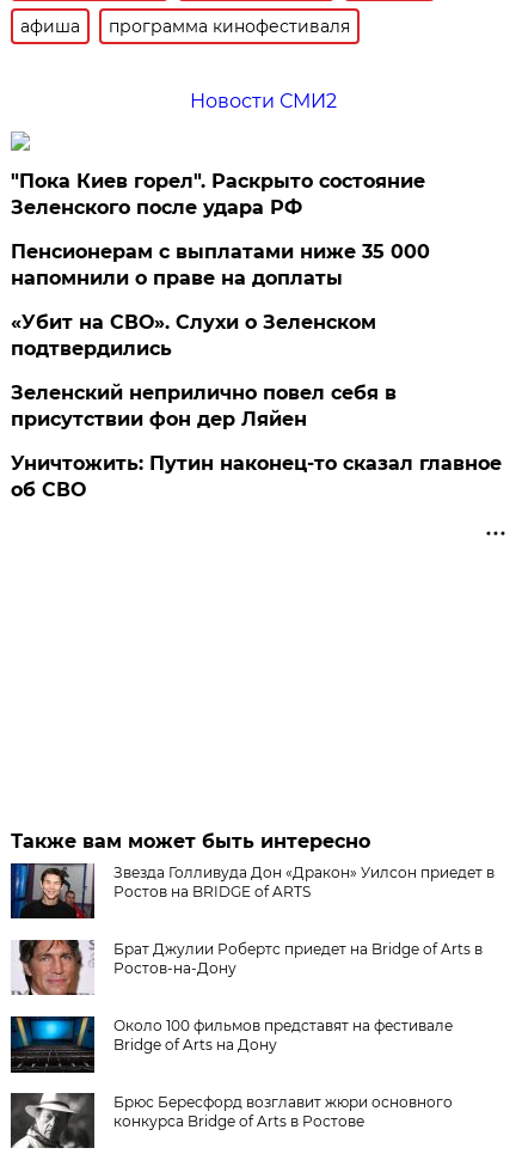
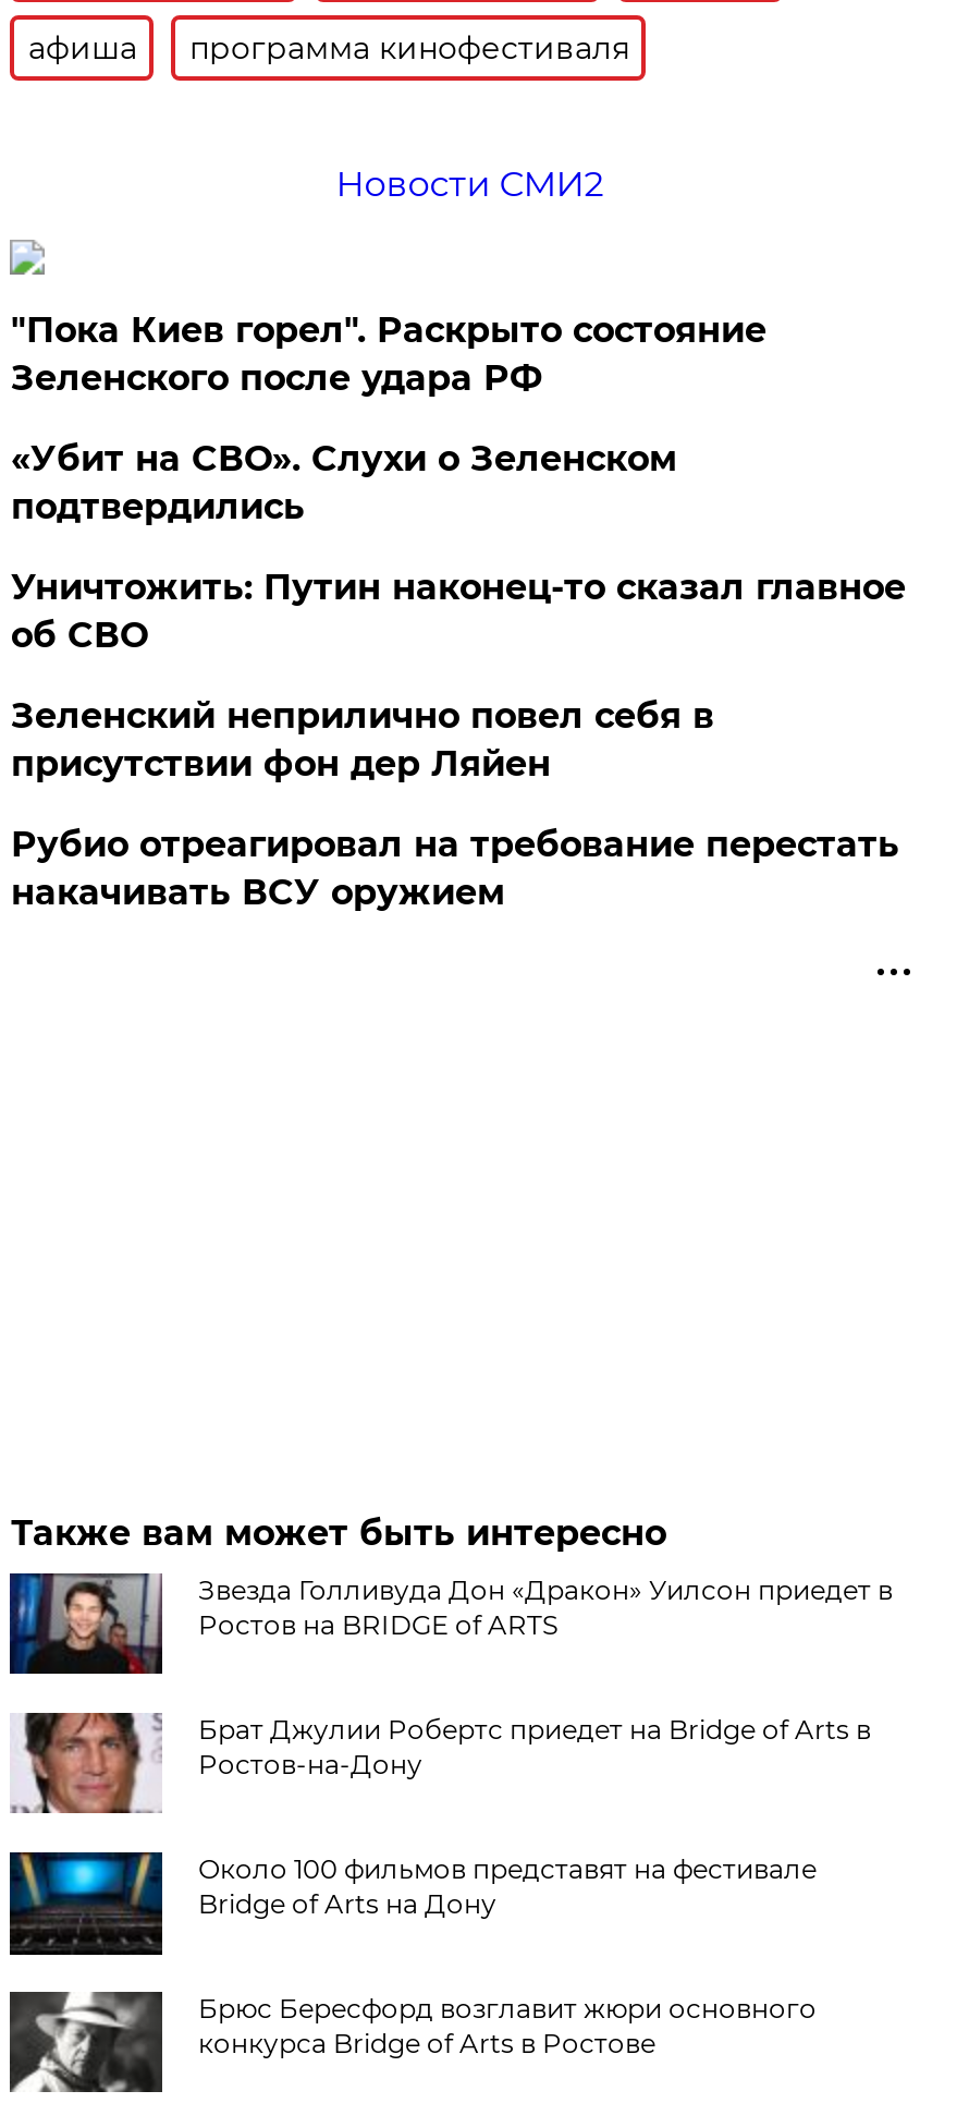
[11,240,430,290] Пенсионерам с выплатами ниже 35 000 | напомнили о праве на доплаты -> none
moved [11,311,377,360] -> [11,438,677,528]: «Убит на СВО». Слухи о Зеленском | подтвердились
none -> [11,824,899,913] Рубио отреагировал на требование перестать | накачивать ВСУ оружием
moved [11,452,502,501] -> [11,567,906,656]: Уничтожить: Путин наконец-то сказал главное | об СВО

